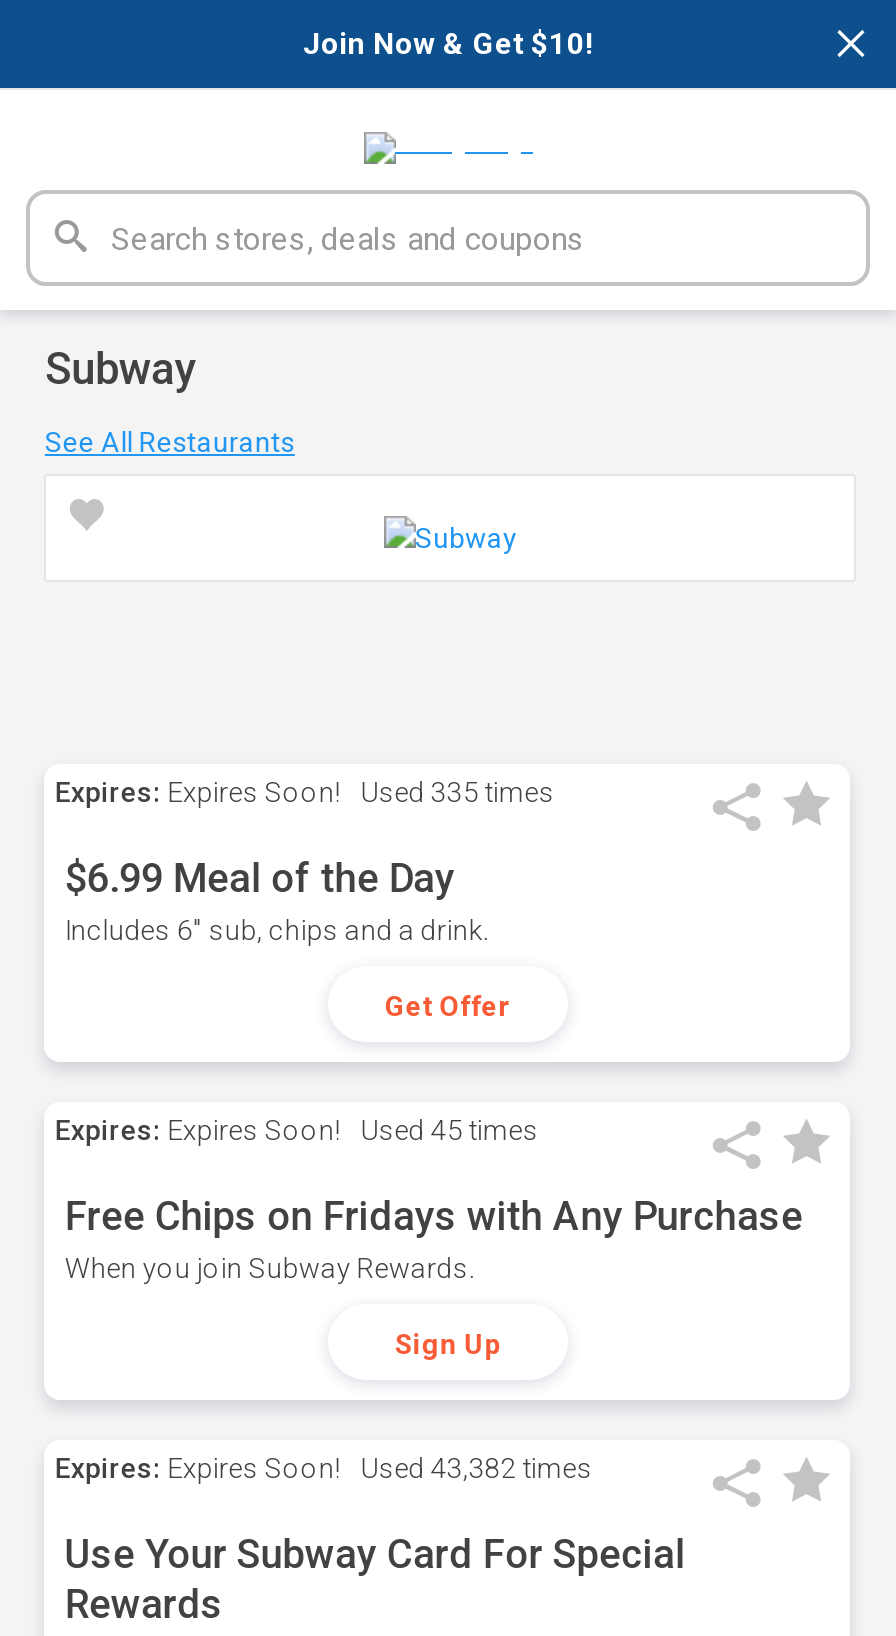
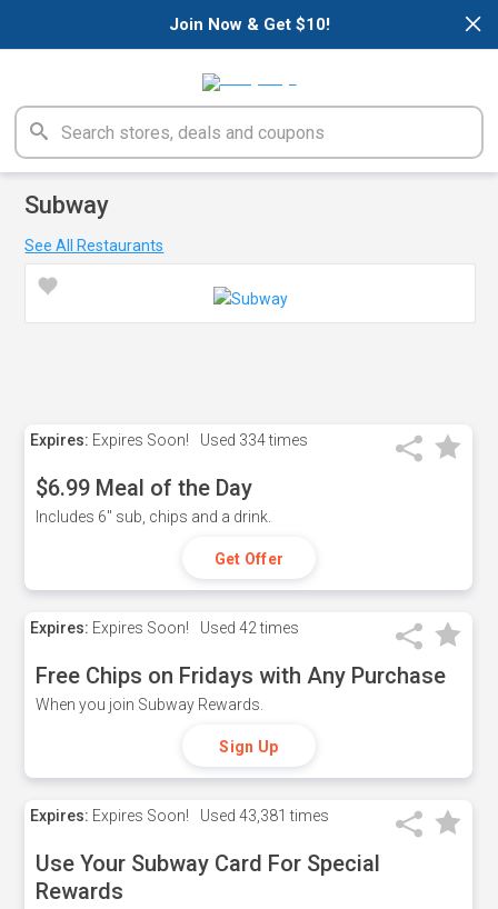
[55,776,555,808] Expires: Expires Soon! Used 335 times -> [30,431,308,449] Expires: Expires Soon! Used 334 times
[55,1114,539,1146] Expires: Expires Soon! Used 45 times -> [30,619,299,637] Expires: Expires Soon! Used 42 times
[55,1452,593,1484] Expires: Expires Soon! Used 43,382 times -> [30,807,329,825] Expires: Expires Soon! Used 43,381 times

